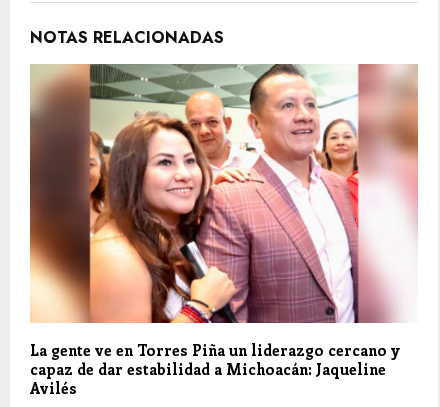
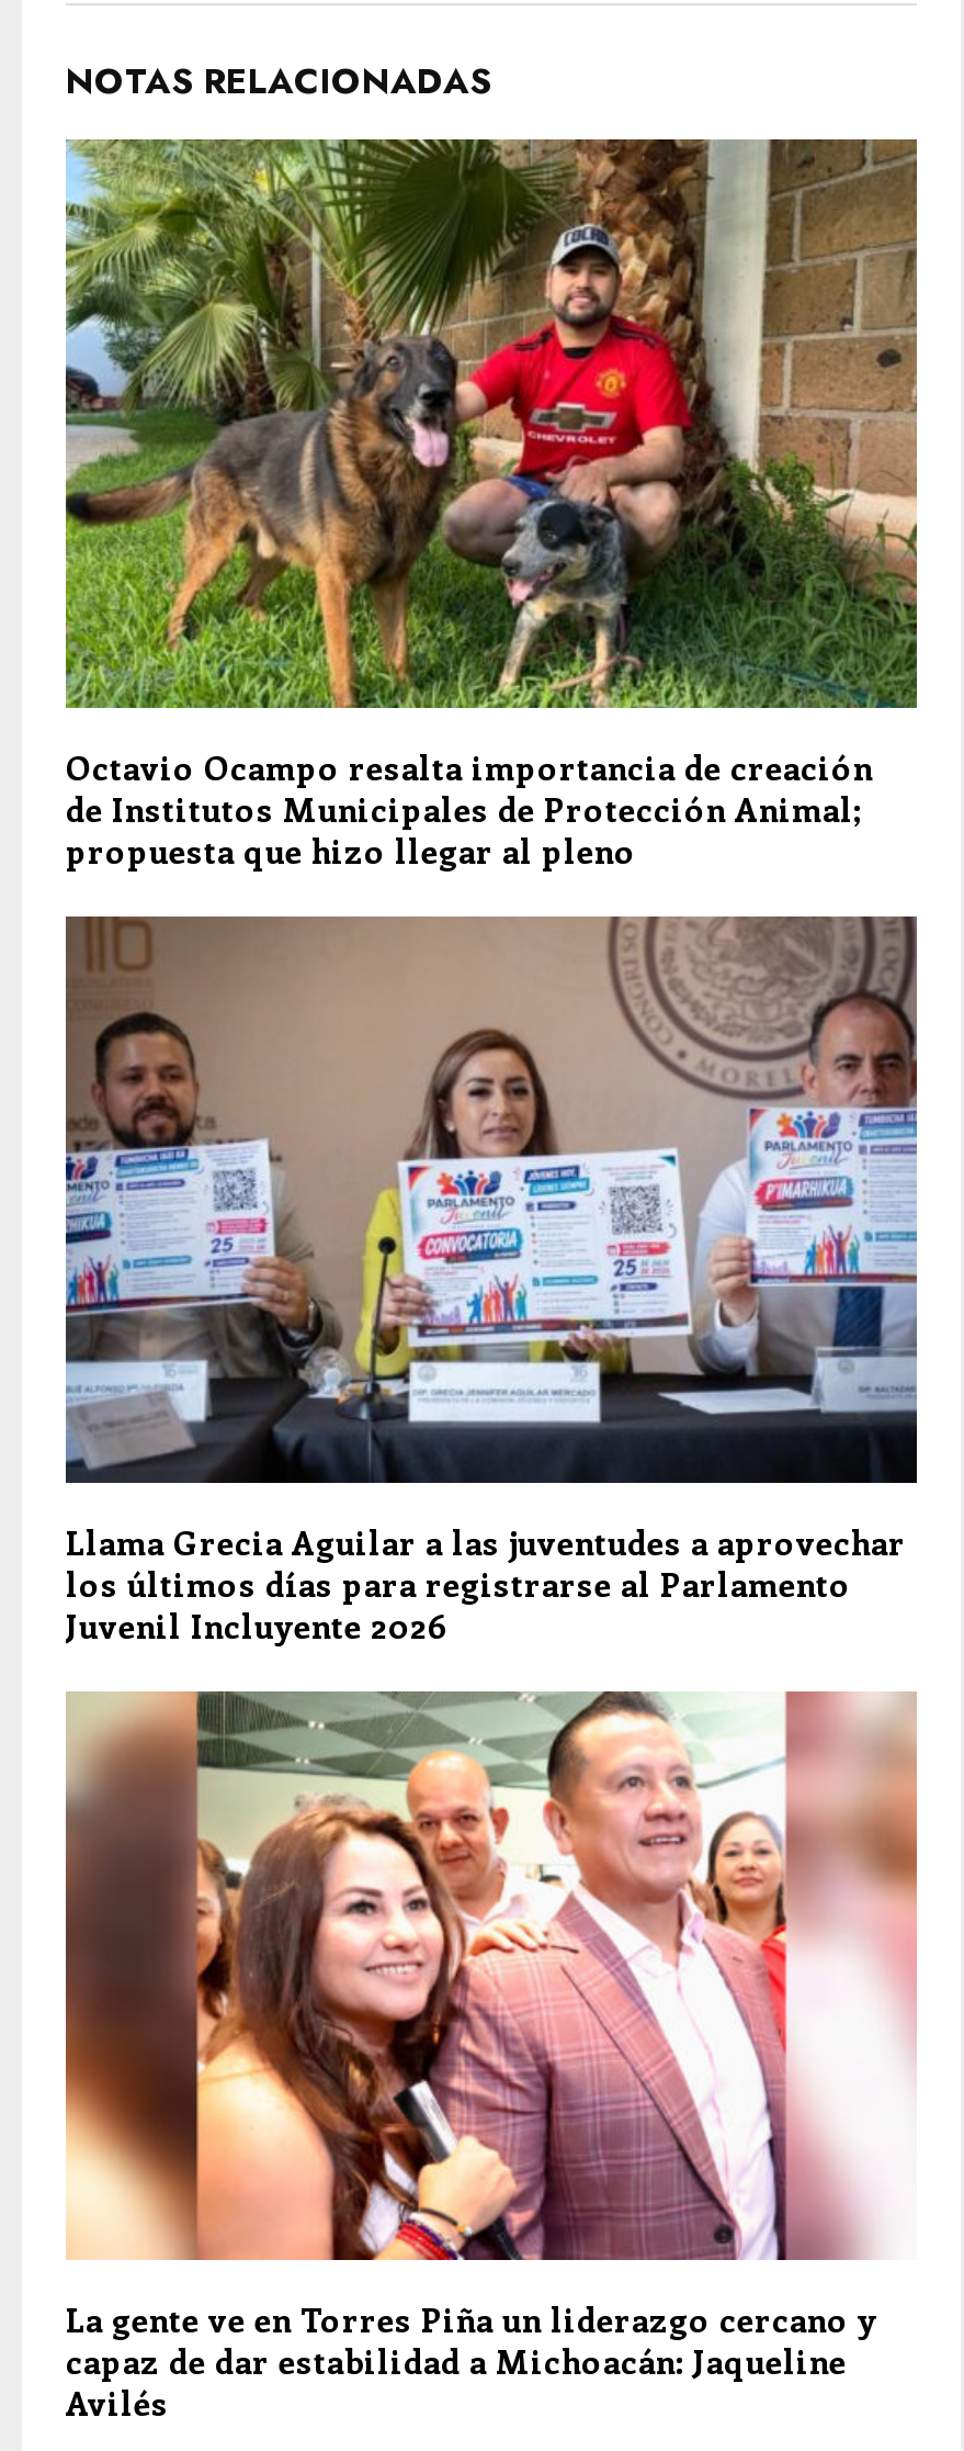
none -> [64,137,919,872] [image] | Octavio Ocampo resalta importancia de creación | de Institutos Municipales de Protección Animal; | propuesta que hizo llegar al pleno
none -> [64,914,919,1648] [image] | Llama Grecia Aguilar a las juventudes a aprovechar | los últimos días para registrarse al Parlamento | Juvenil Incluyente 2026

